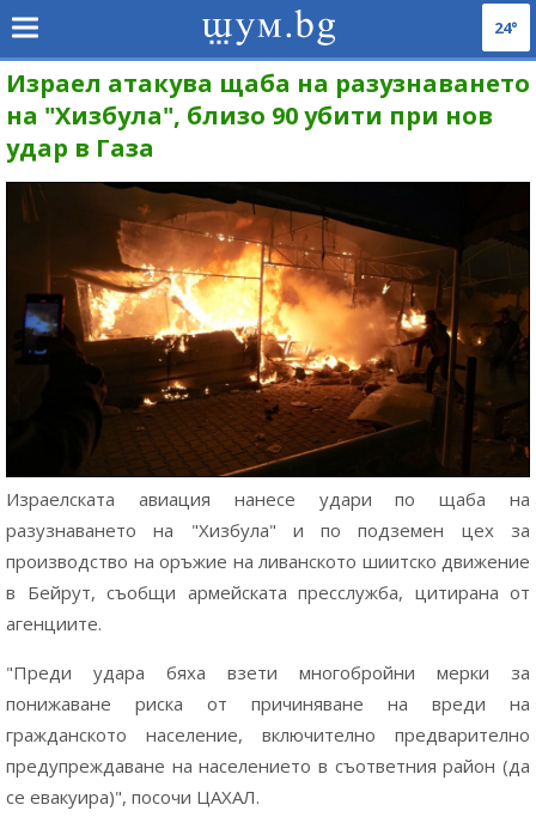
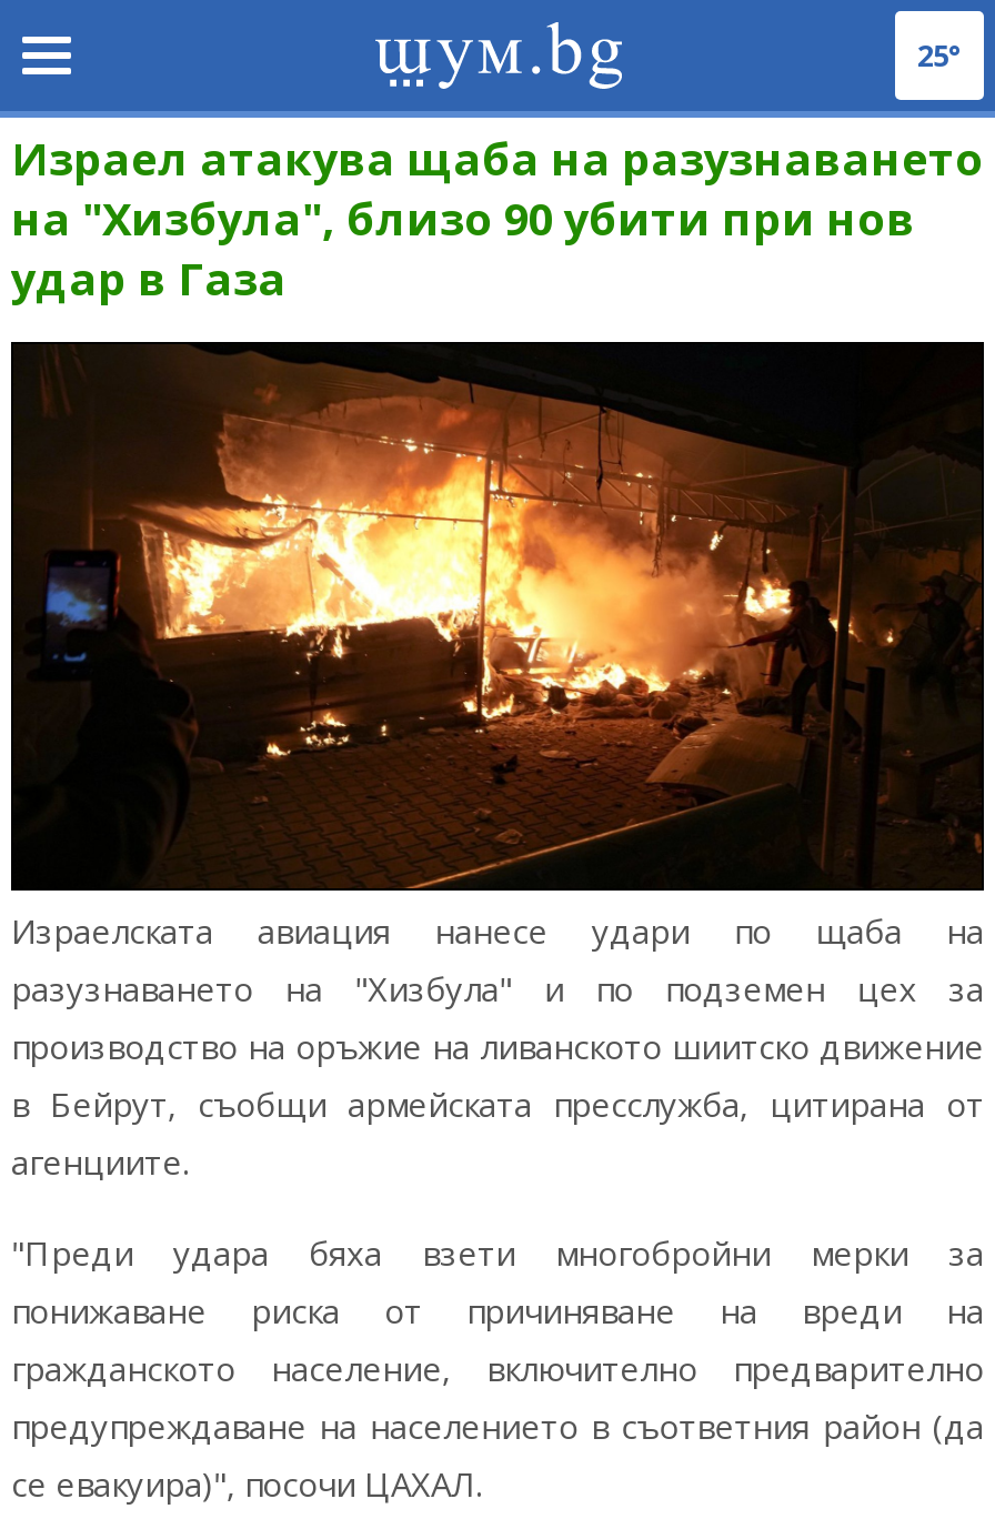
[494,17,518,38] 24° -> [917,36,962,76] 25°

